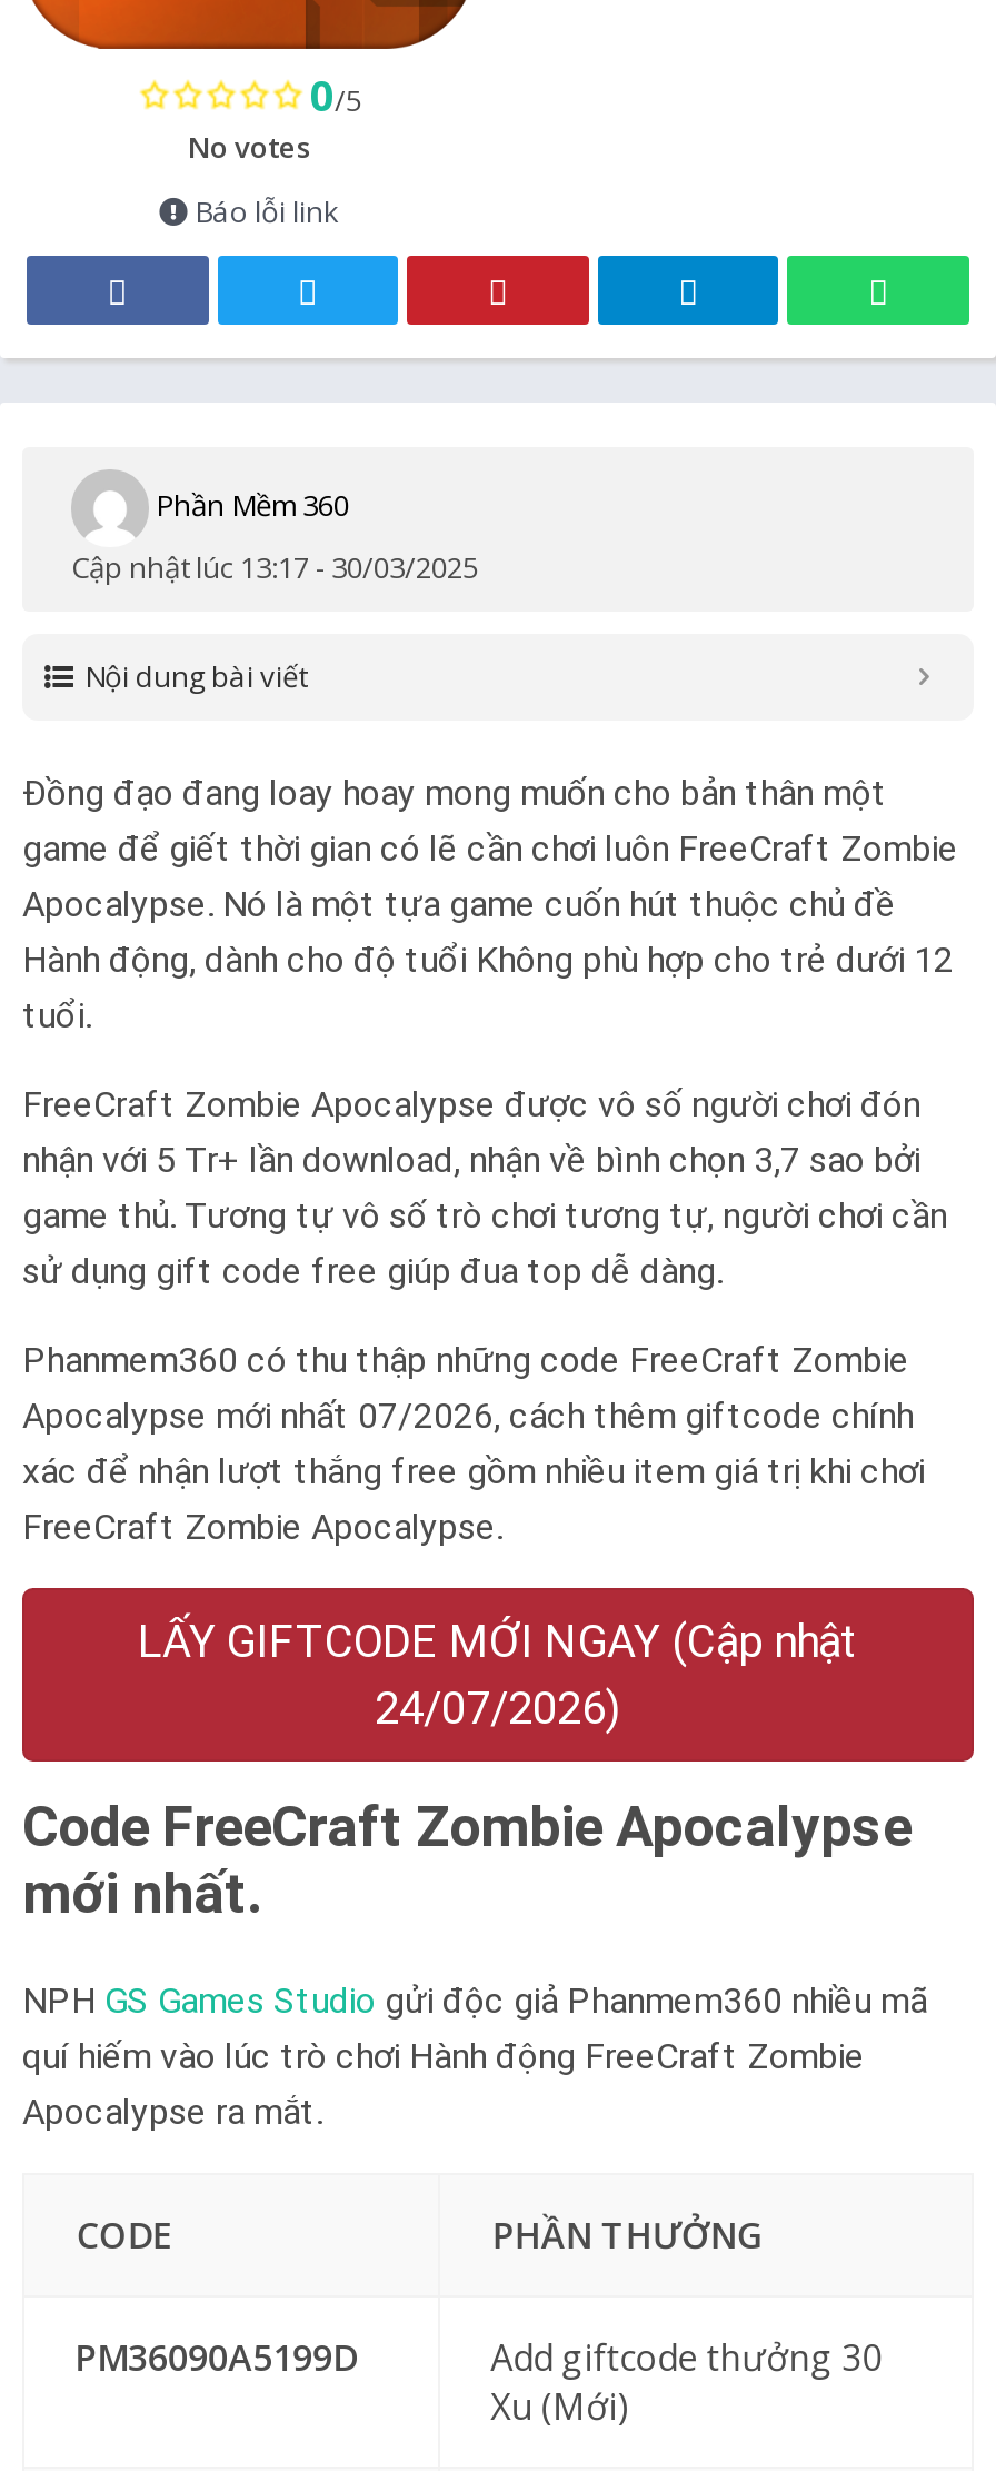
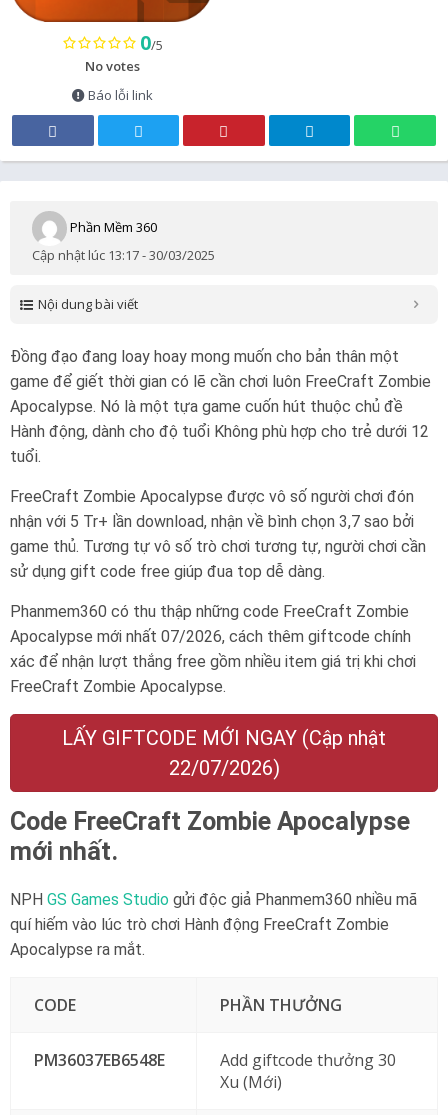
[375,1681,621,1735] 24/07/2026) -> [168,756,279,780] 22/07/2026)
[75,2333,357,2382] PM36090A5199D -> [34,1049,165,1071] PM36037EB6548E

